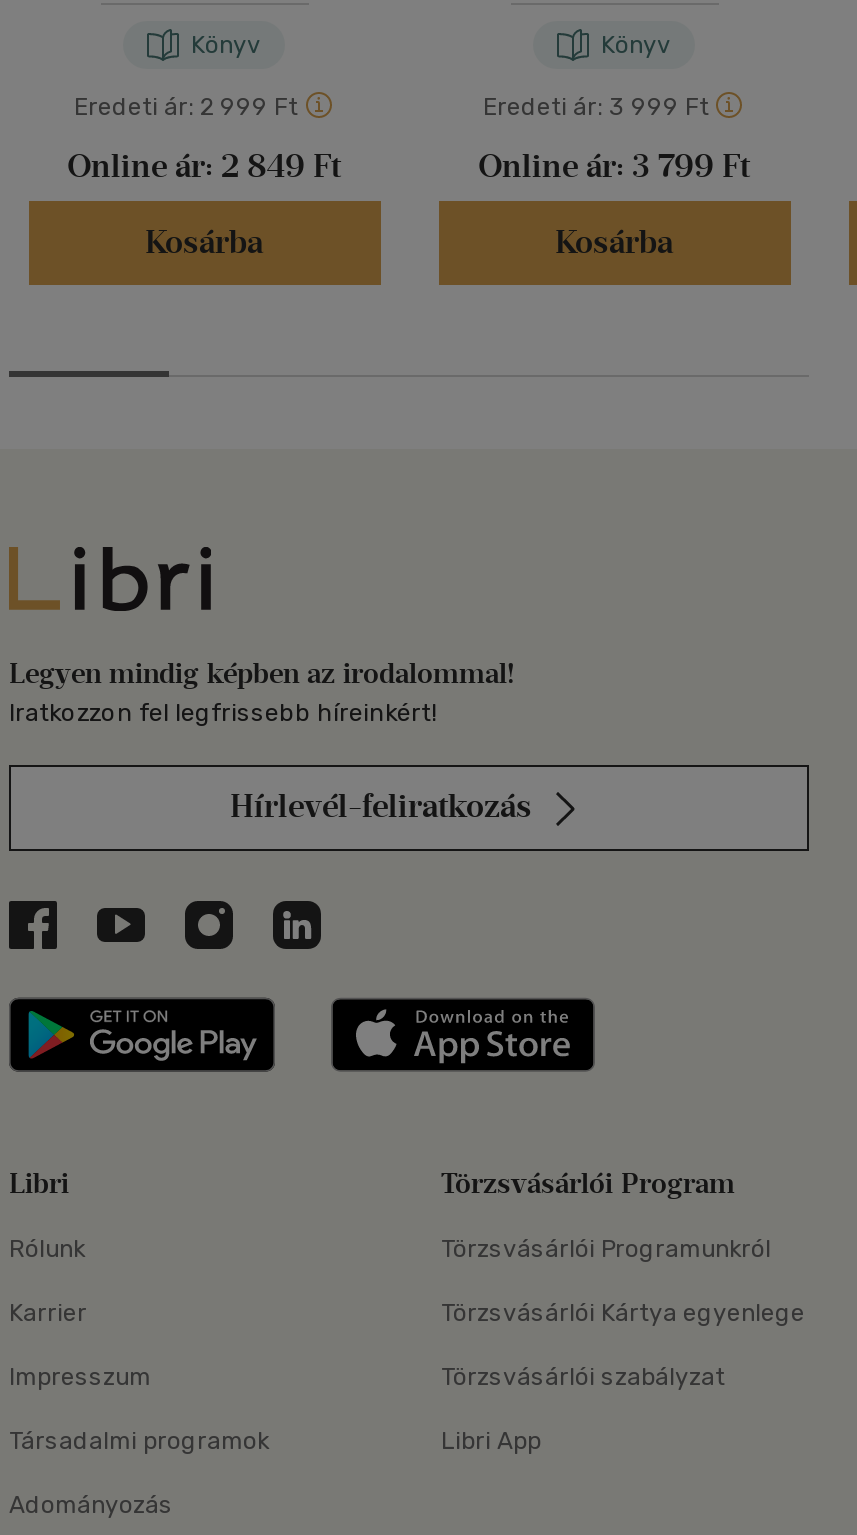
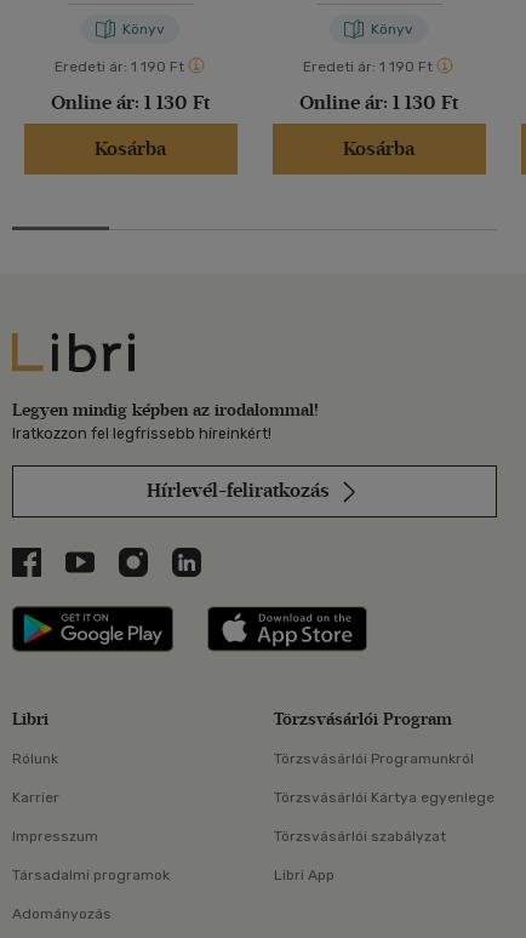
[74,93,298,121] Eredeti ár: 2 999 Ft -> [55,58,184,75] Eredeti ár: 1 190 Ft
[483,93,709,121] Eredeti ár: 3 999 Ft -> [303,58,433,75] Eredeti ár: 1 190 Ft
[67,147,341,185] Online ár: 2 849 Ft -> [51,91,210,114] Online ár: 1 130 Ft
[478,147,750,185] Online ár: 3 799 Ft -> [299,91,458,114] Online ár: 1 130 Ft

